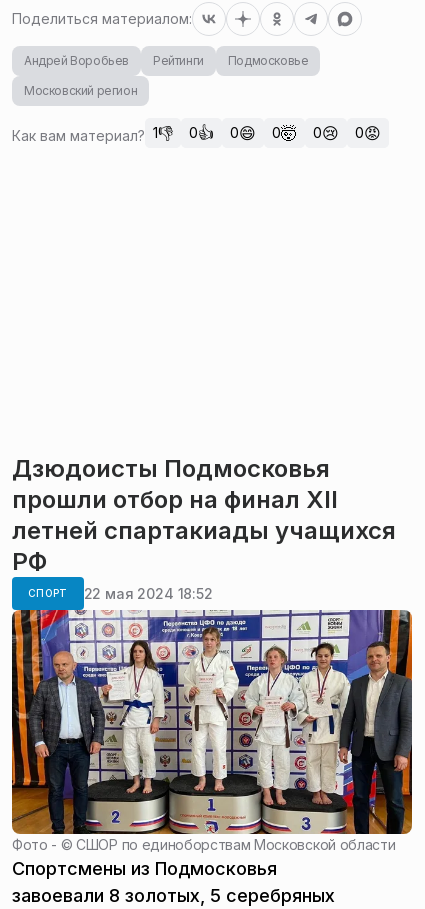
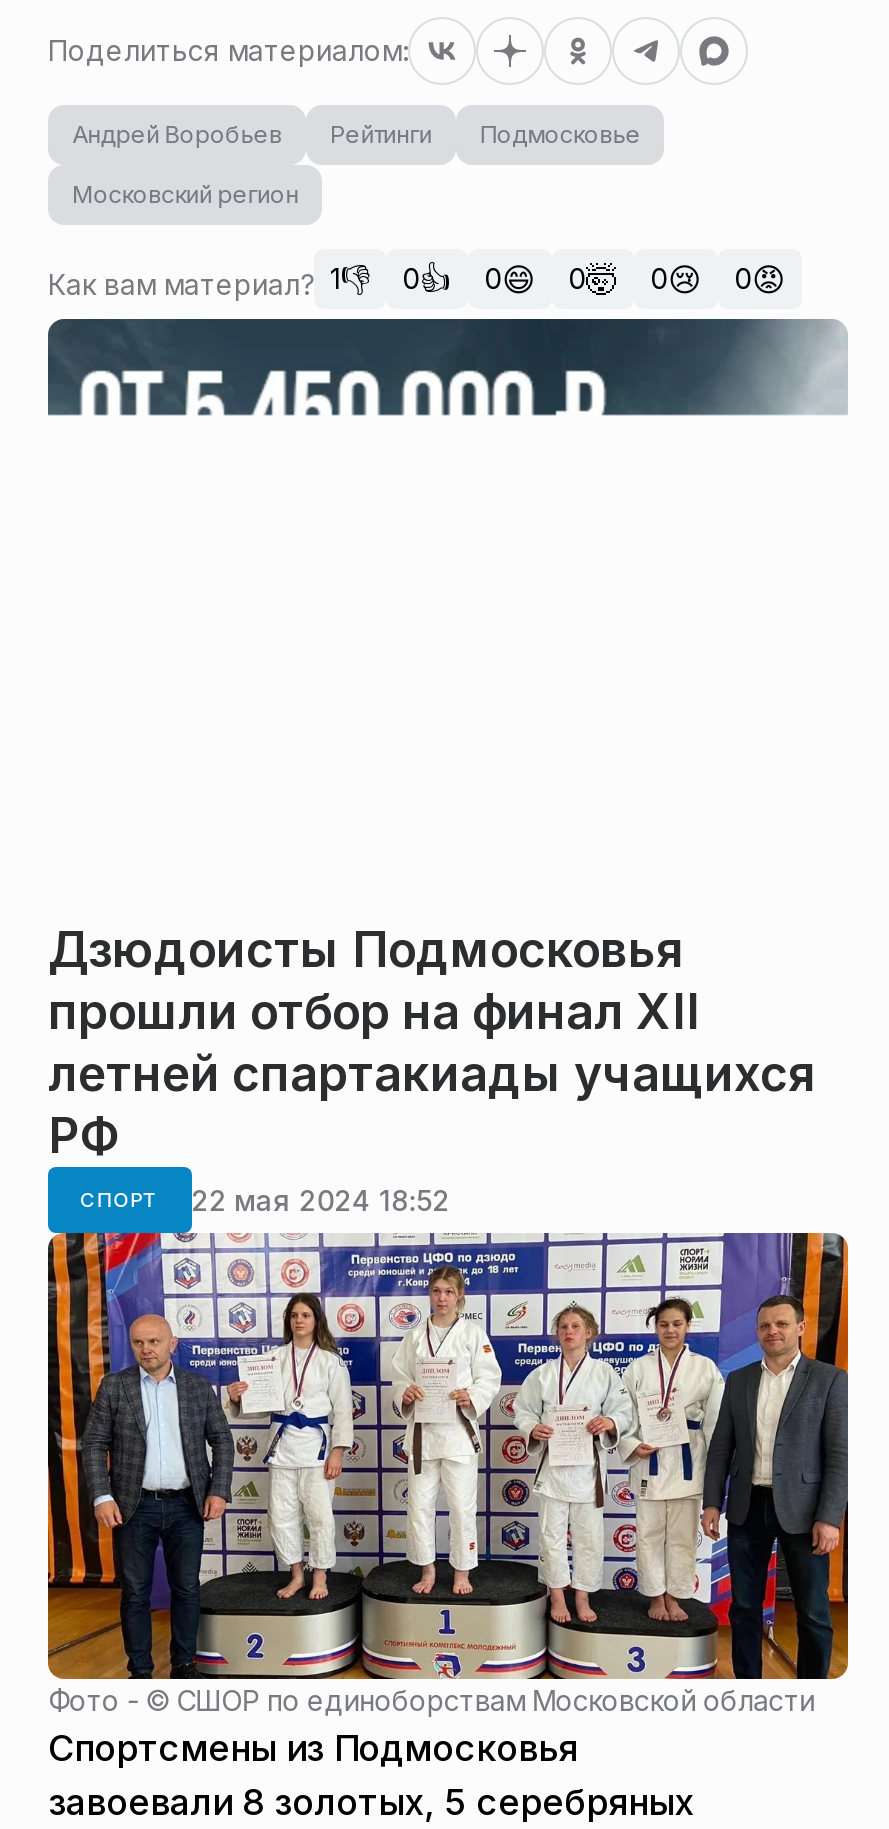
none -> [46,317,848,417] [image]

